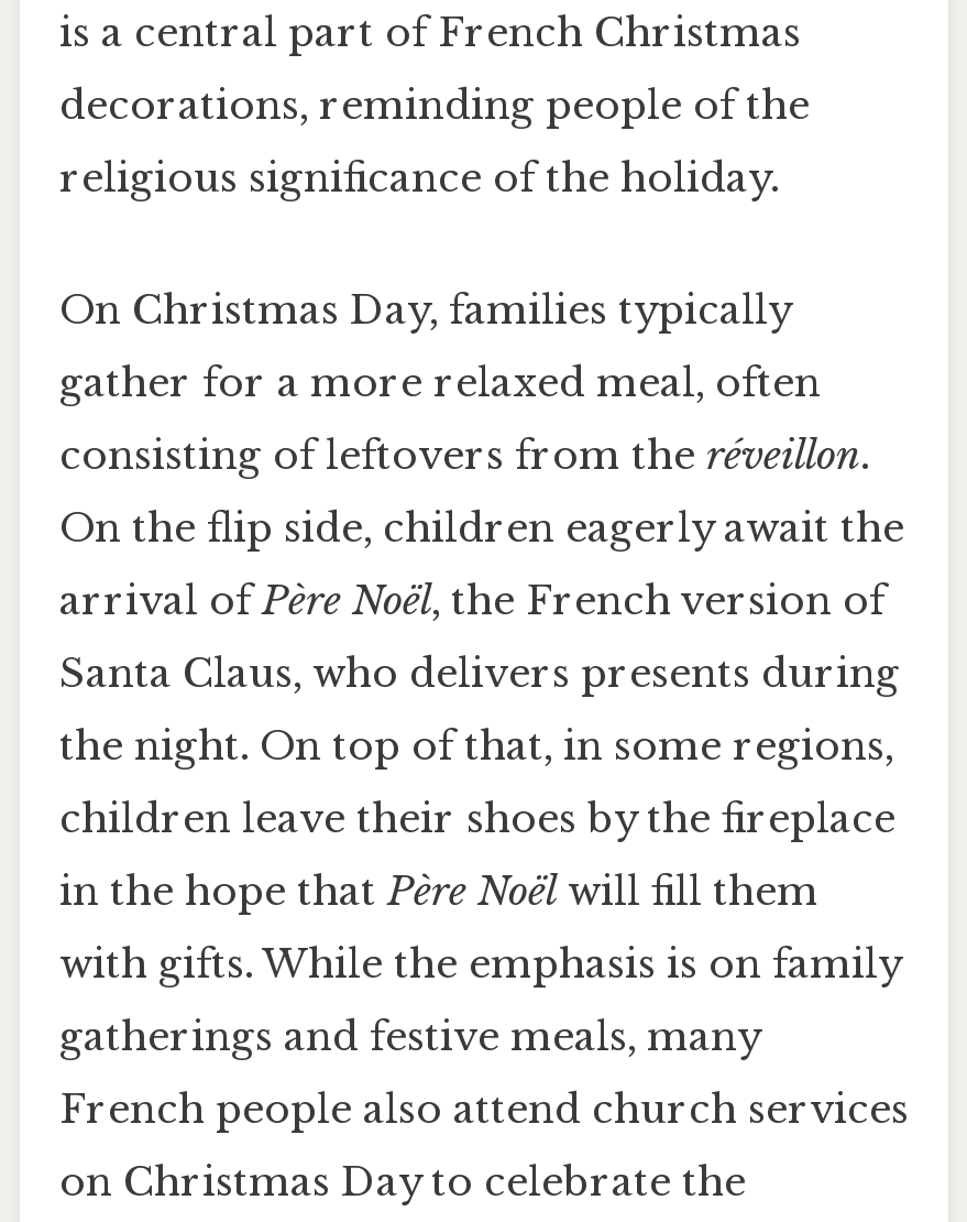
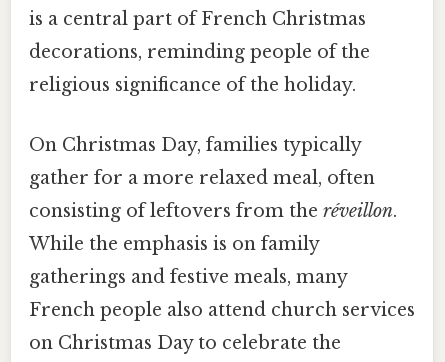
[59,504,904,988] On the flip side, children eagerly await the | arrival ofPère Noël, the French version of | Santa Claus, who delivers presents during | the night. On top of that, in some regions, | children leave their shoes by the fireplace | in the hope that Père Noël will fill them | with gifts. While the emphasis is on family -> [29,233,319,255] While the emphasis is on family

